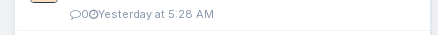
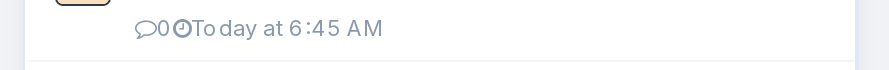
[98,7,214,21] Yesterday at 5:28 AM -> [191,14,383,42] Today at 6:45 AM

